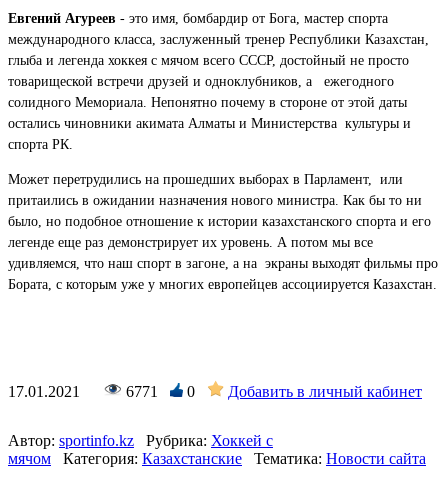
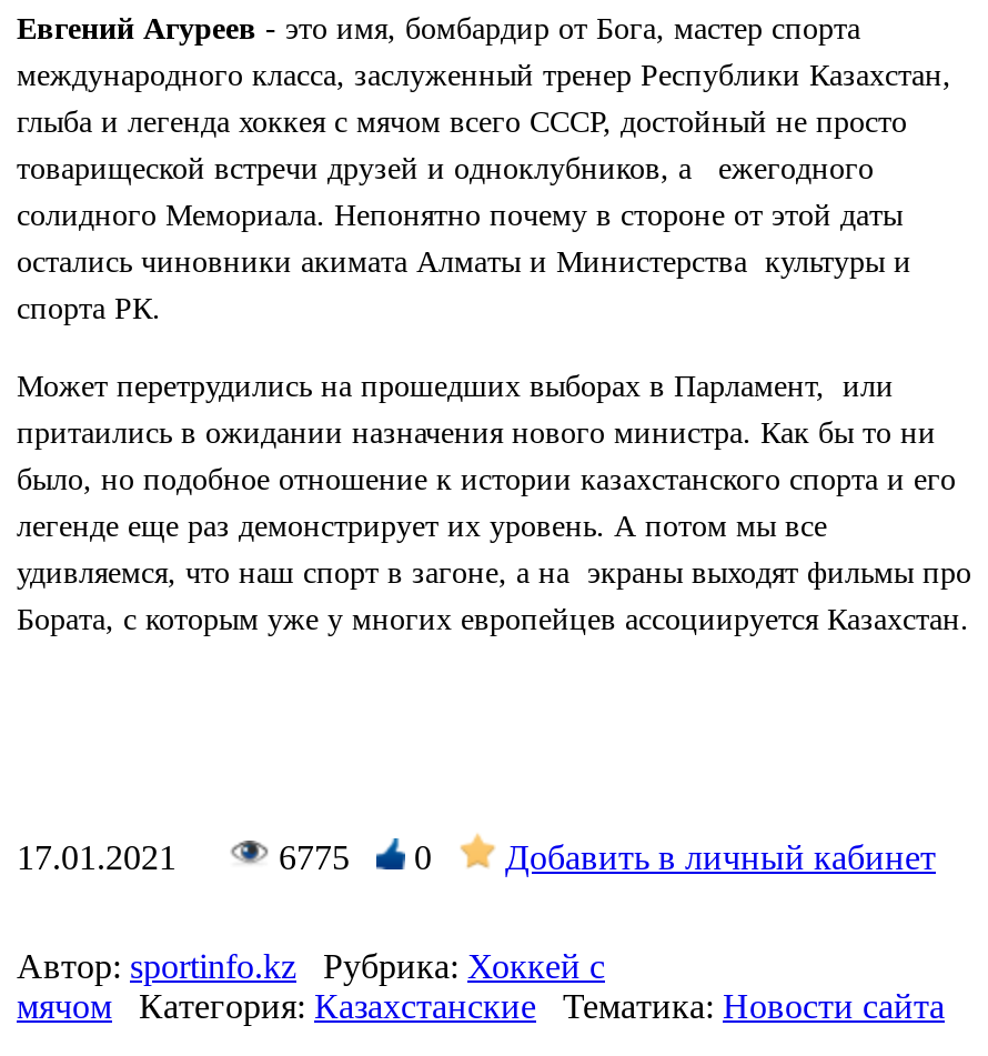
[126,383,422,400] 6771 0 Добавить в личный кабинет -> [279,838,936,876] 6775 0 Добавить в личный кабинет

